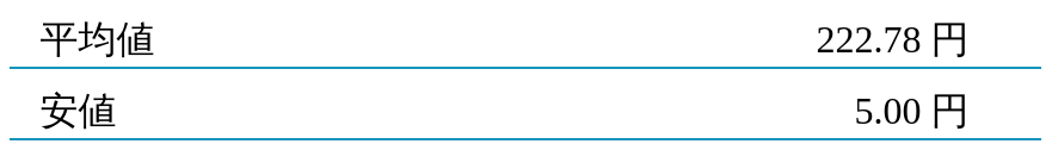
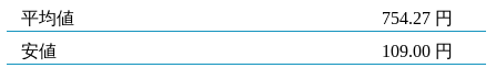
[816,20,969,60] 222.78 円 -> [381,9,452,28] 754.27 円
[854,91,969,131] 5.00 円 -> [381,42,452,61] 109.00 円

